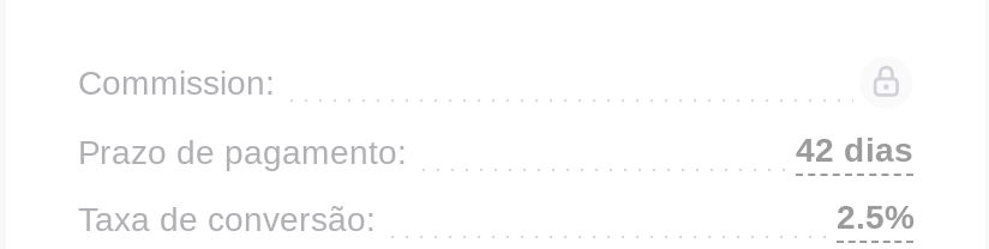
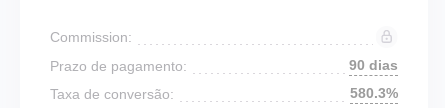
[796,130,913,169] 42 dias -> [349,57,398,73] 90 dias
[837,198,913,236] 2.5% -> [350,85,398,101] 580.3%

